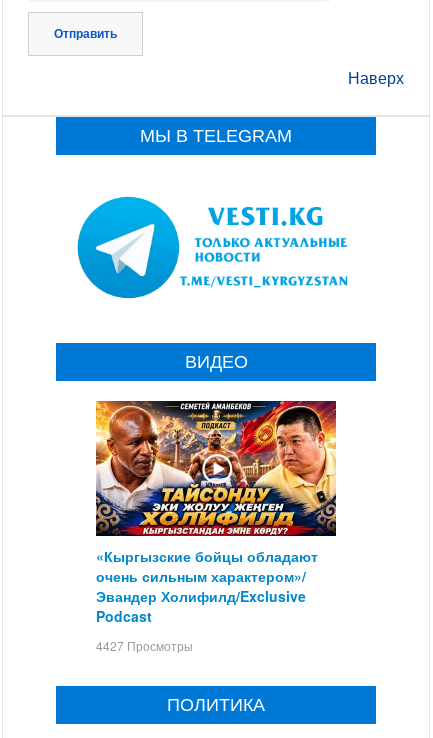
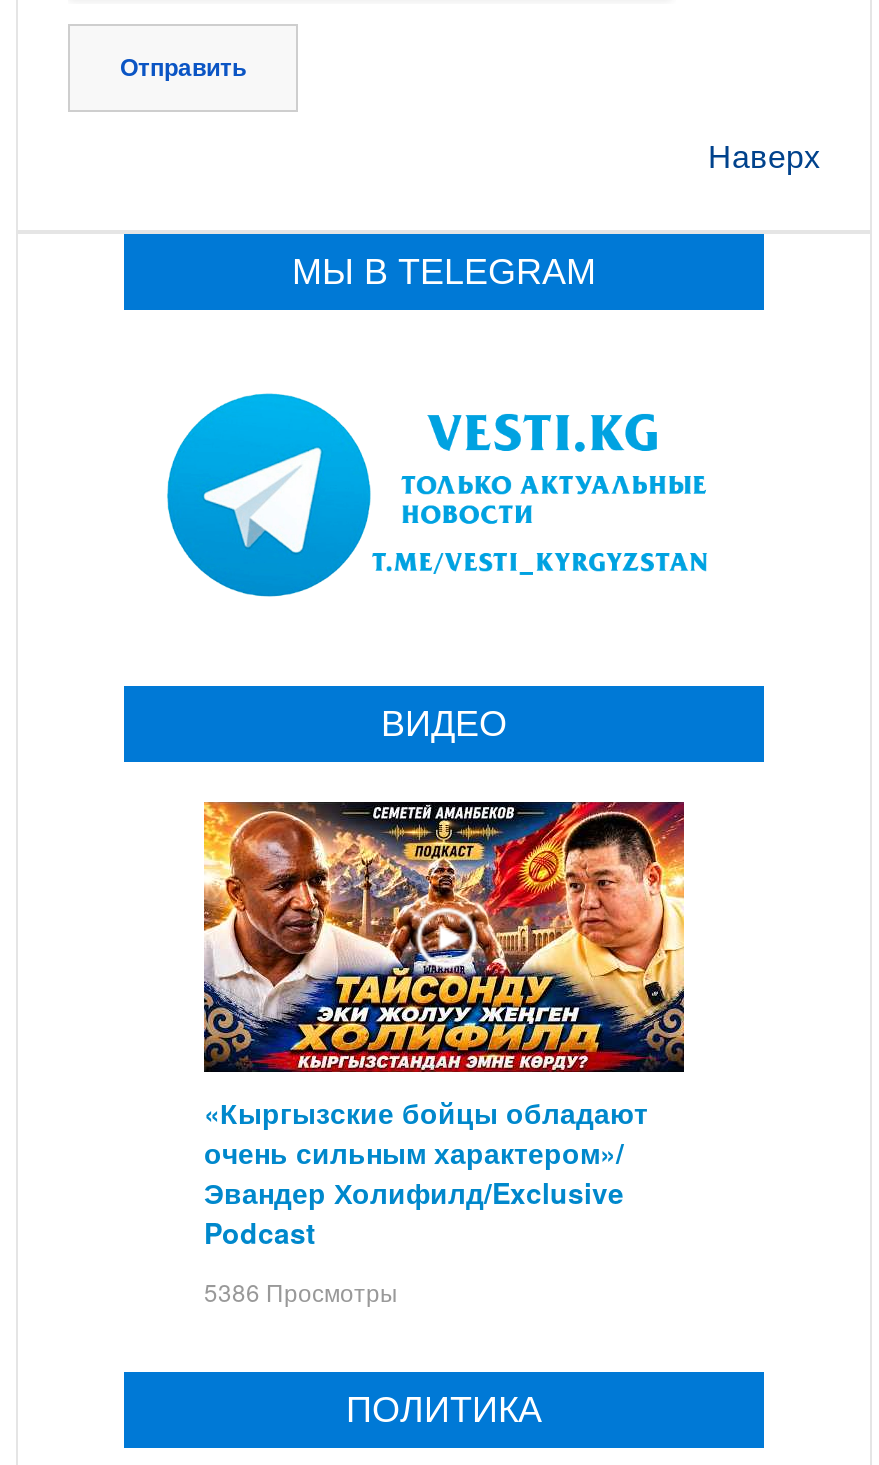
[96,637,193,654] 4427 Просмотры -> [204,1274,398,1308] 5386 Просмотры

